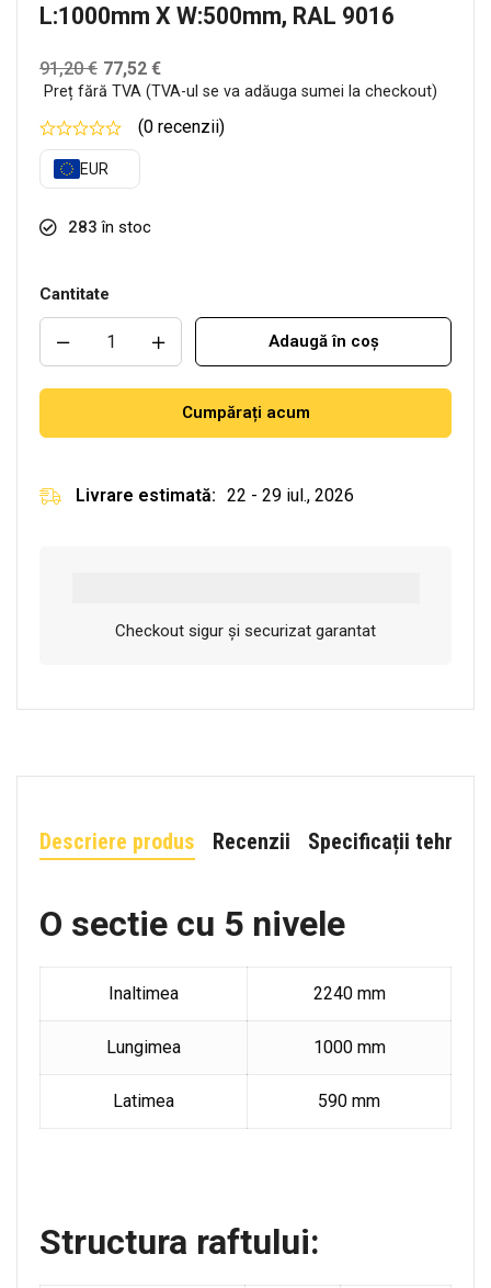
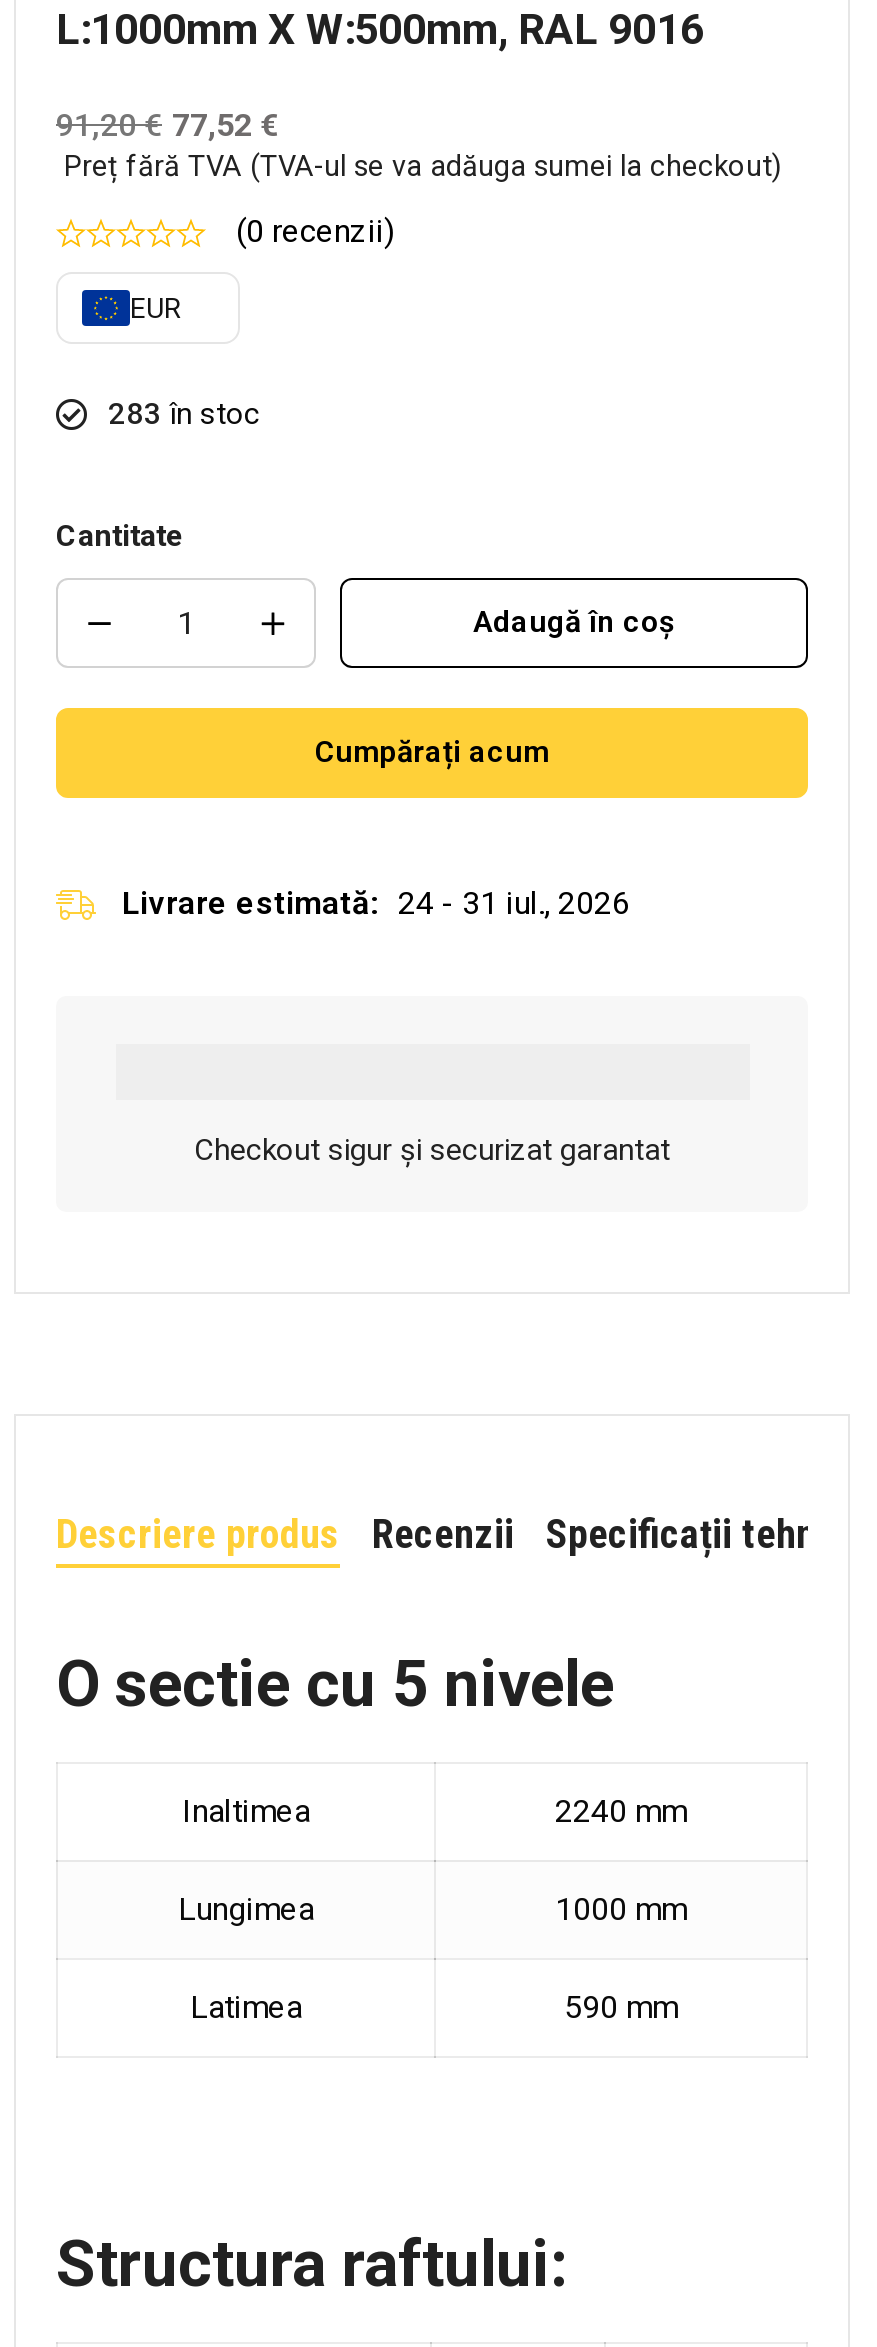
[76,485,354,506] Livrare estimată: 22 - 29 iul., 2026 -> [122,884,630,922] Livrare estimată: 24 - 31 iul., 2026

